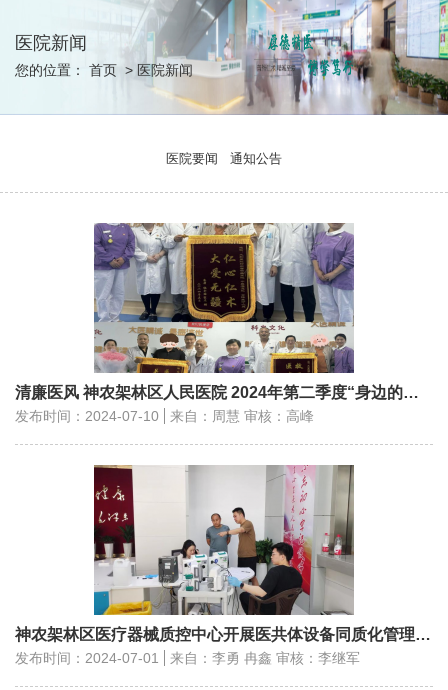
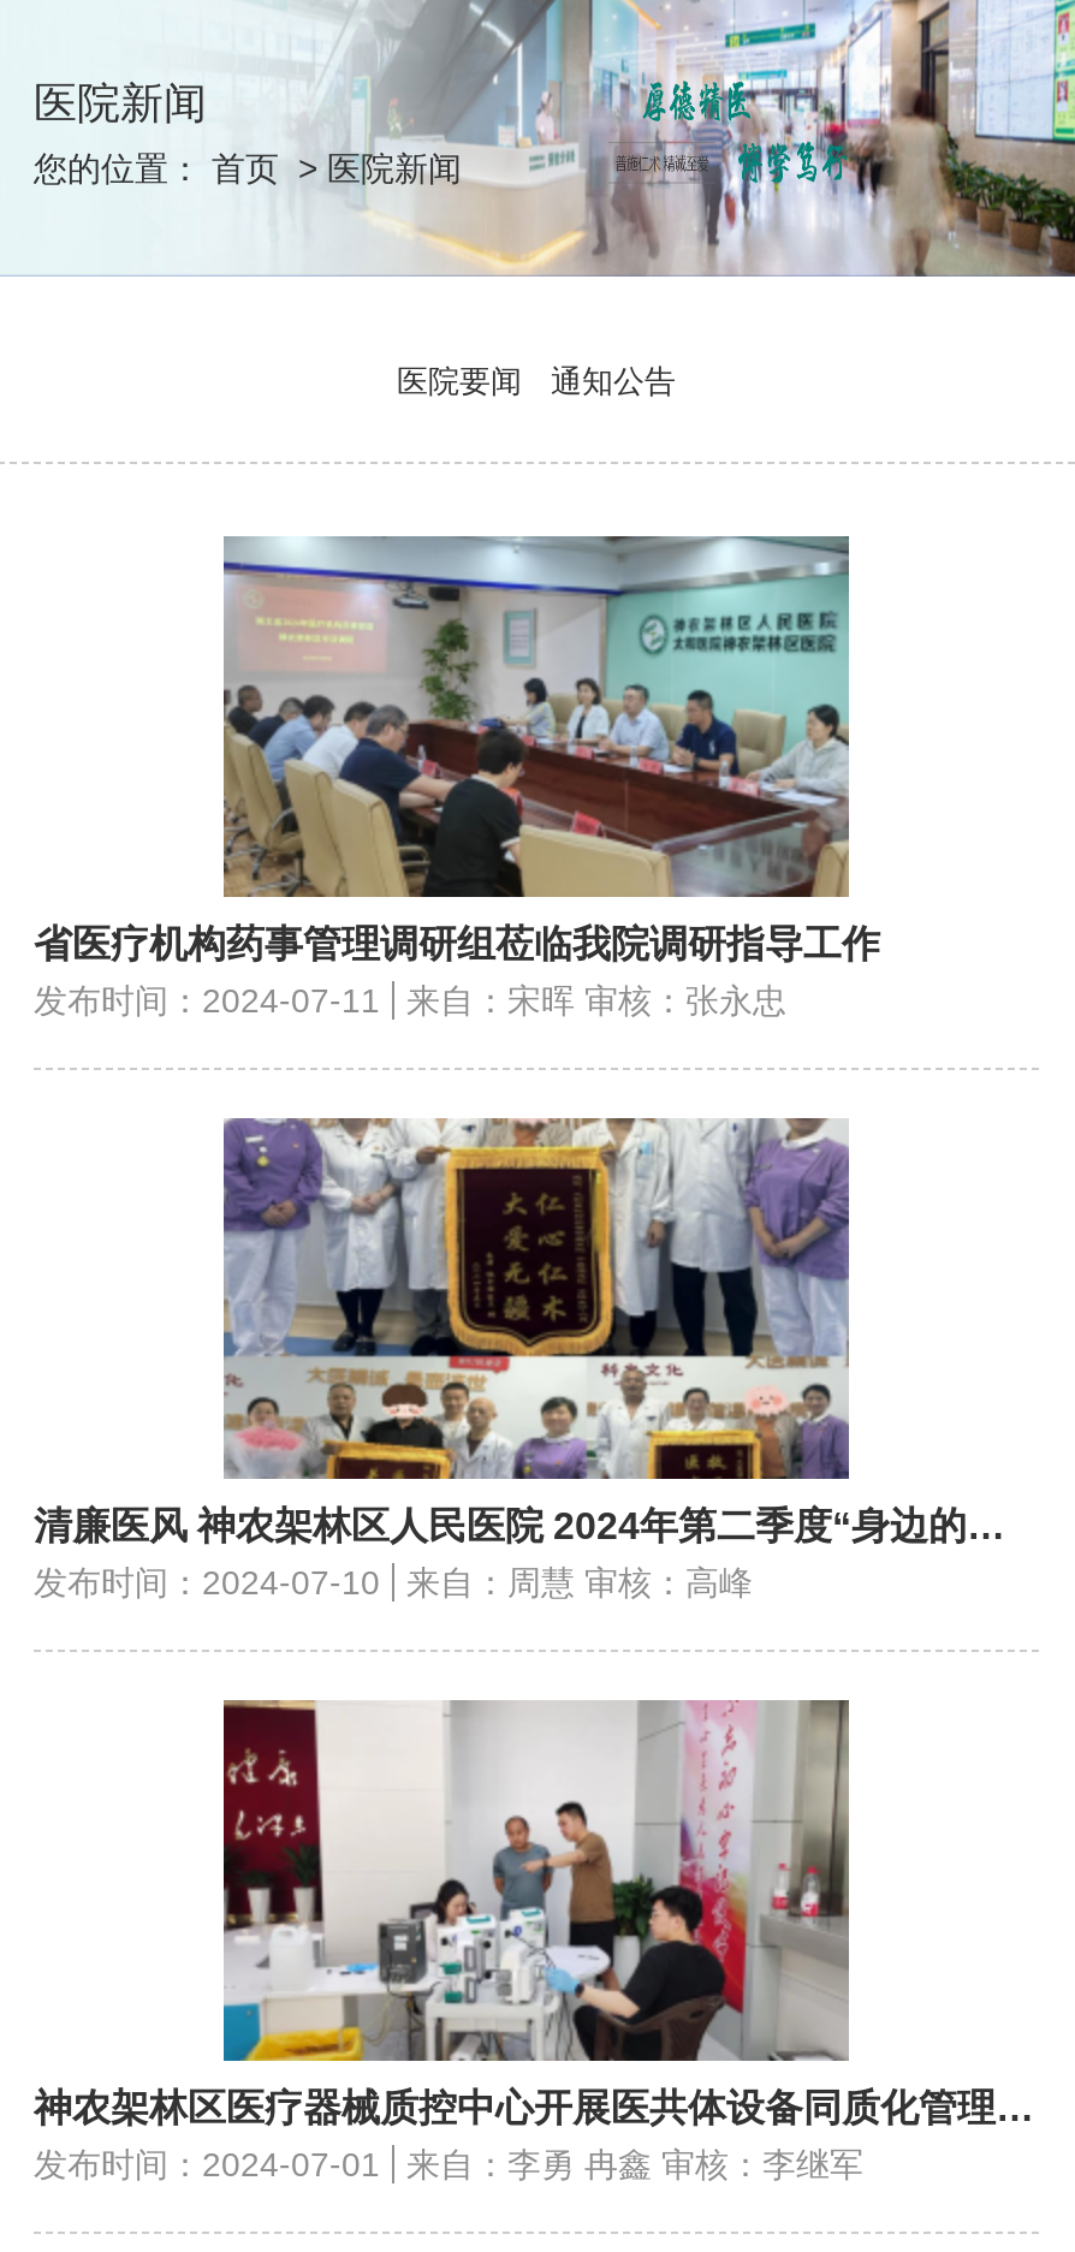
none -> [34,536,880,1020] [image] | 省医疗机构药事管理调研组莅临我院调研指导工作 | 发布时间：2024-07-11 | 来自：宋晖 审核：张永忠

